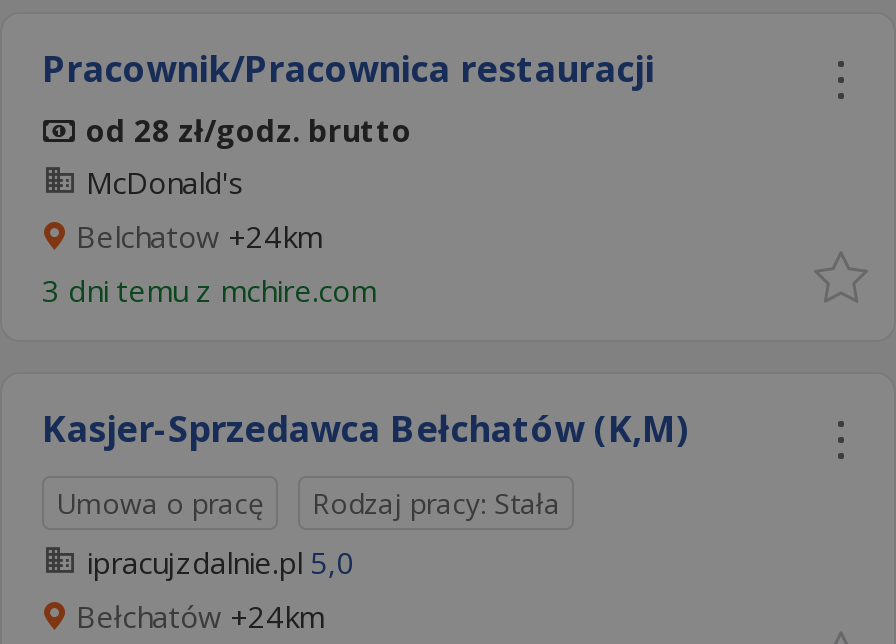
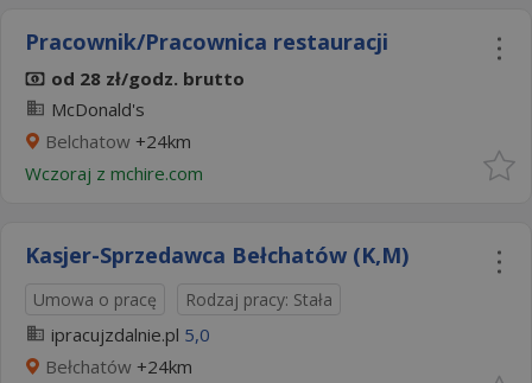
[42,270,384,310] 3 dni temu z mchire.com -> [25,161,208,185] Wczoraj z mchire.com

